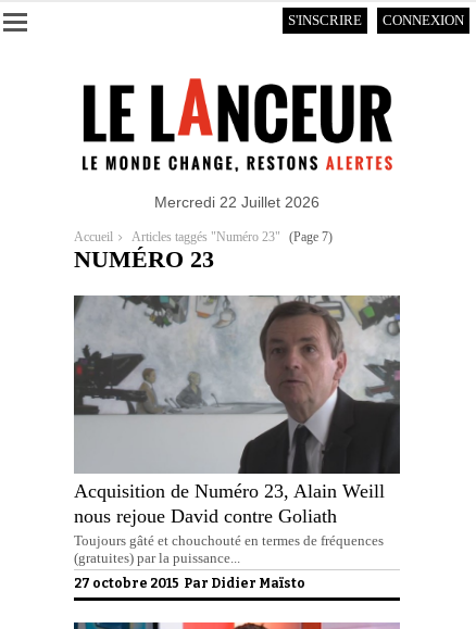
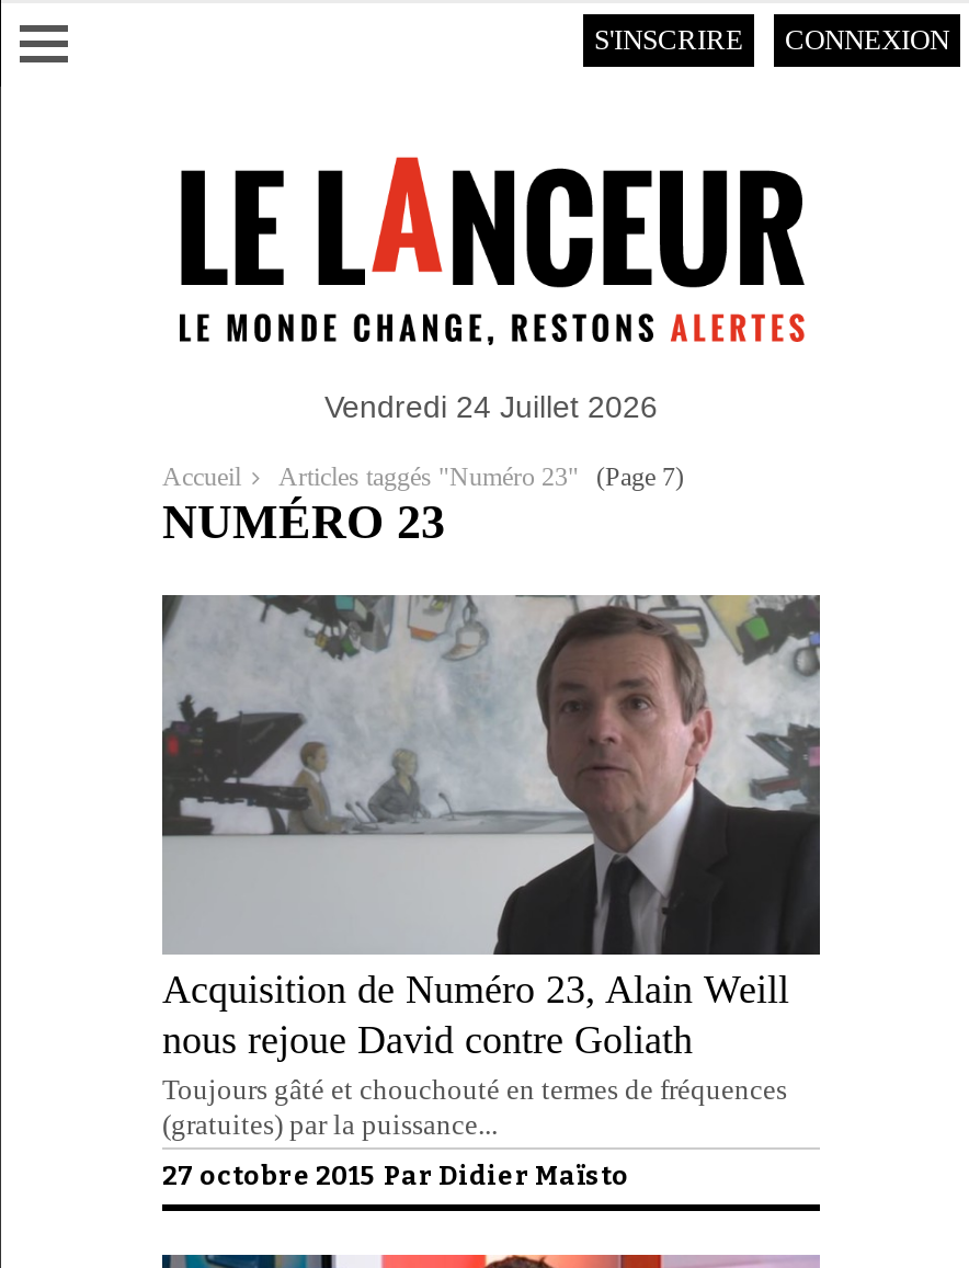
[154,194,320,211] Mercredi 22 Juillet 2026 -> [324,390,658,425] Vendredi 24 Juillet 2026

